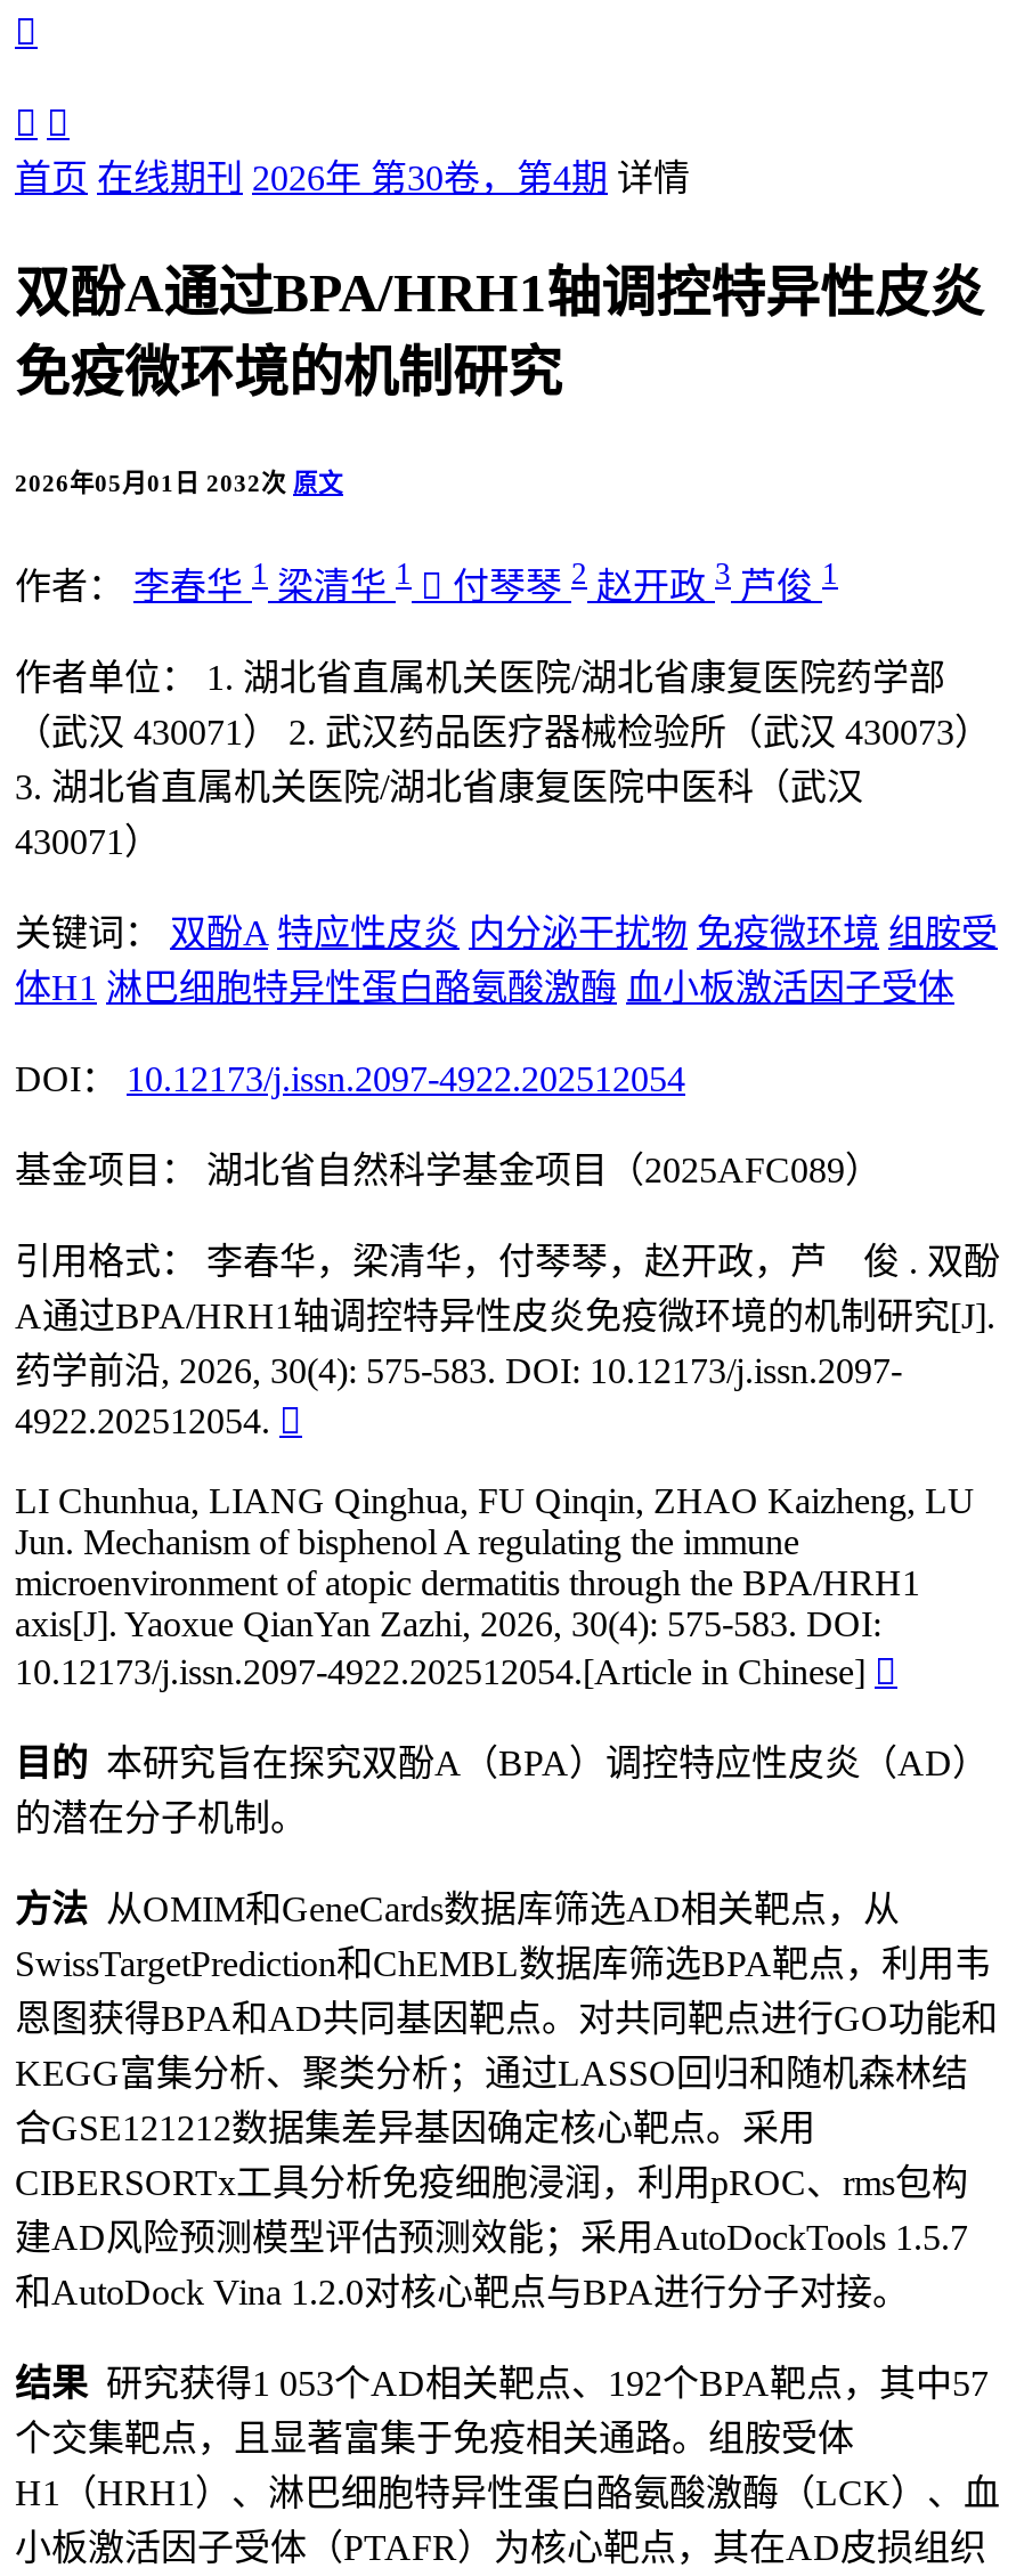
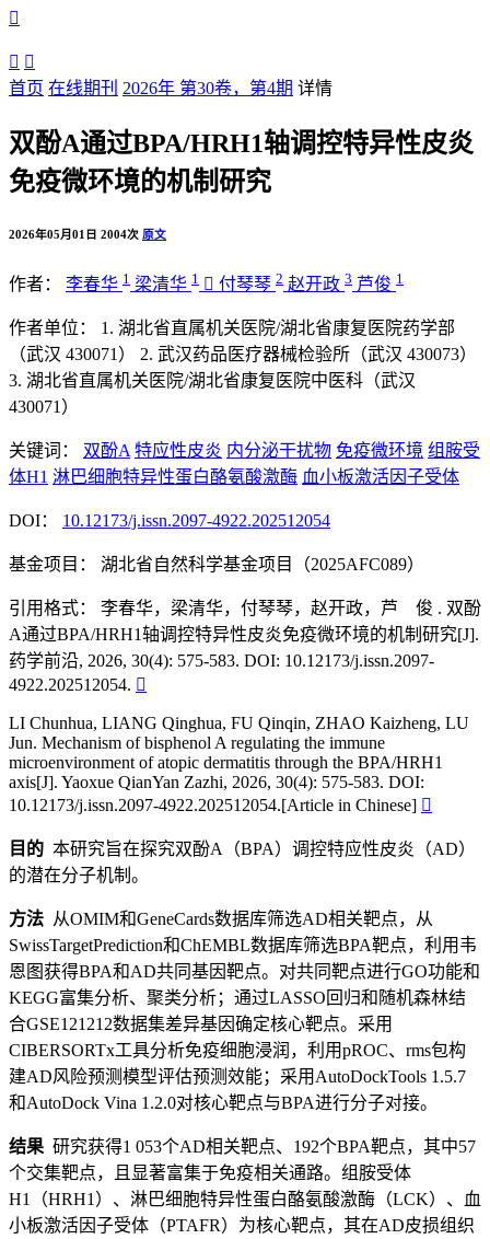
[15,468,343,496] 2026年05月01日 2032次 原文 -> [9,228,166,241] 2026年05月01日 2004次 原文

